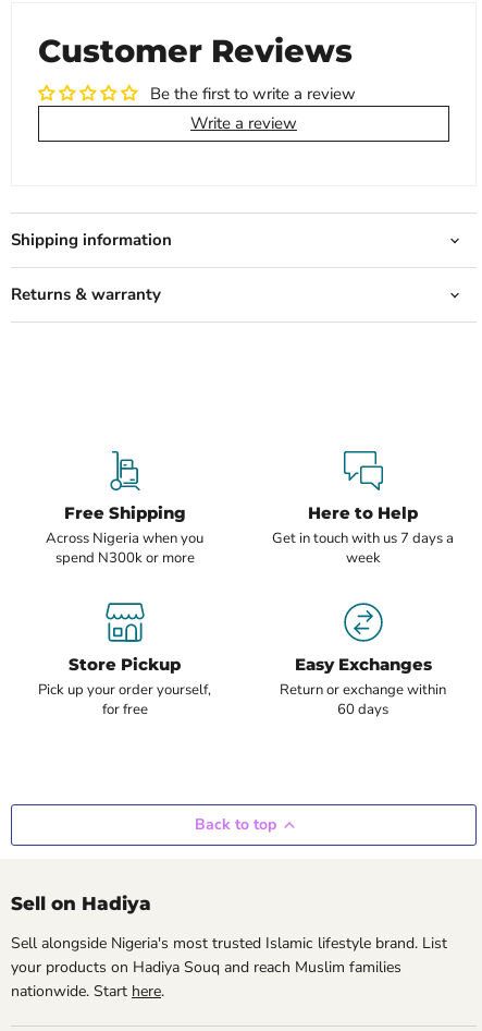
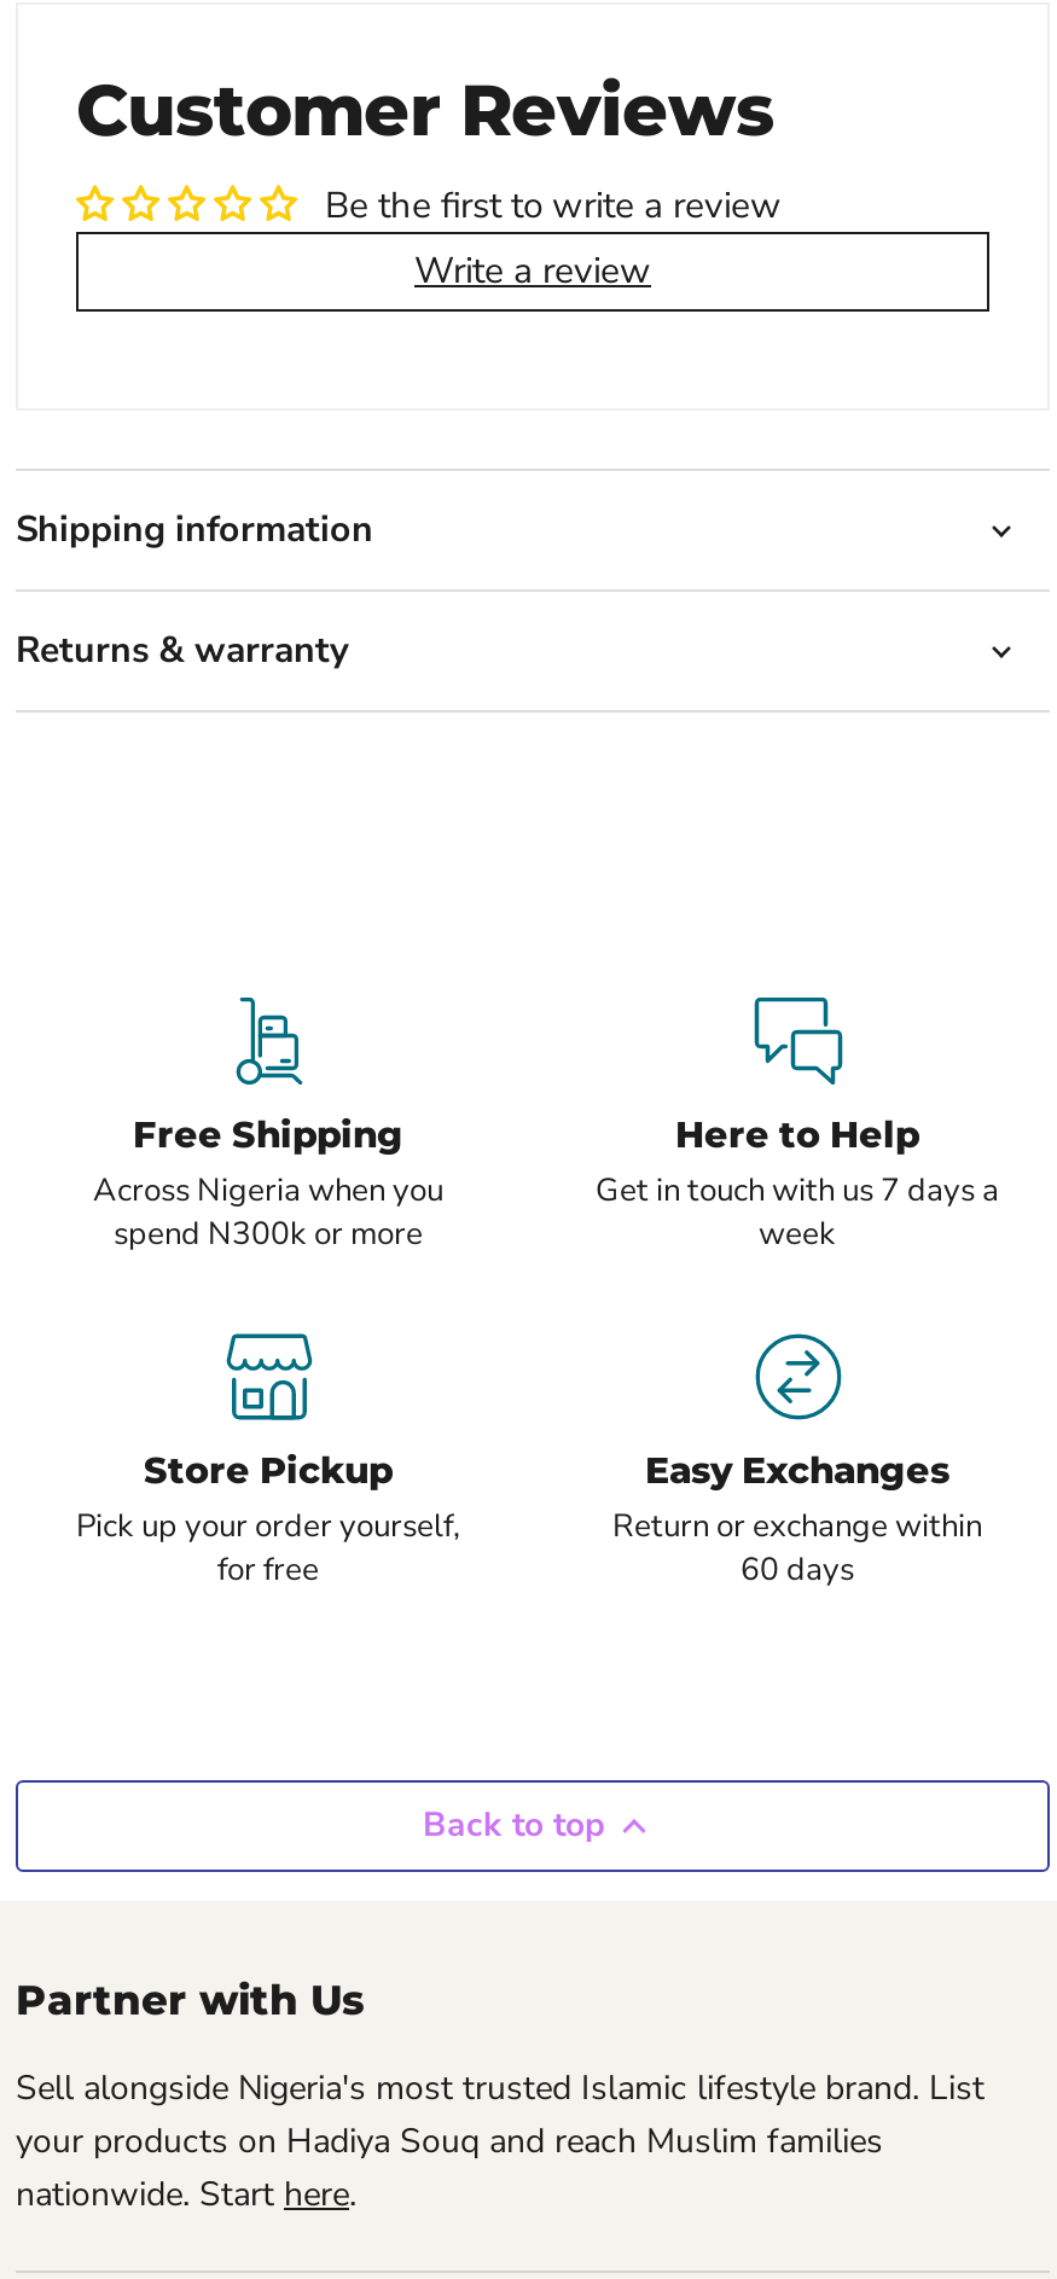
[11,893,151,915] Sell on Hadiya -> [16,1977,364,2025] Partner with Us

